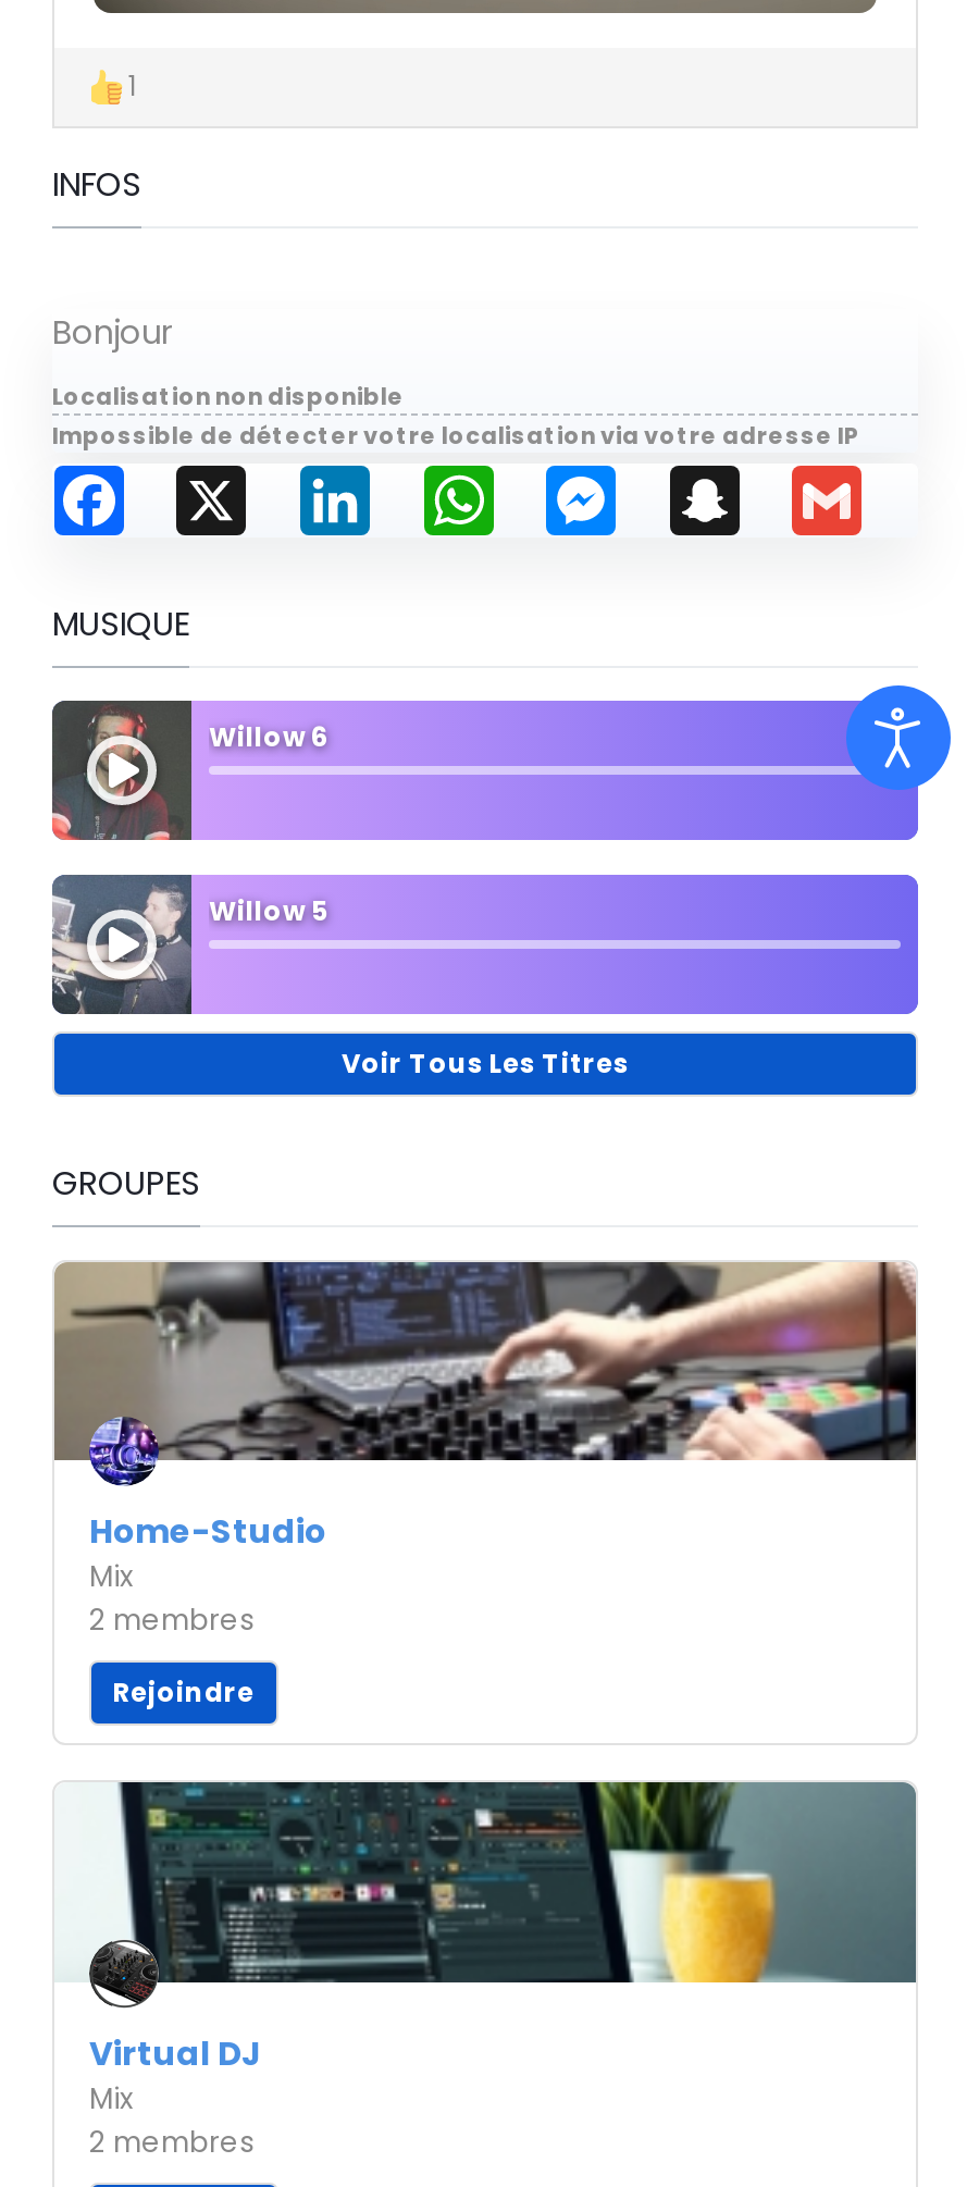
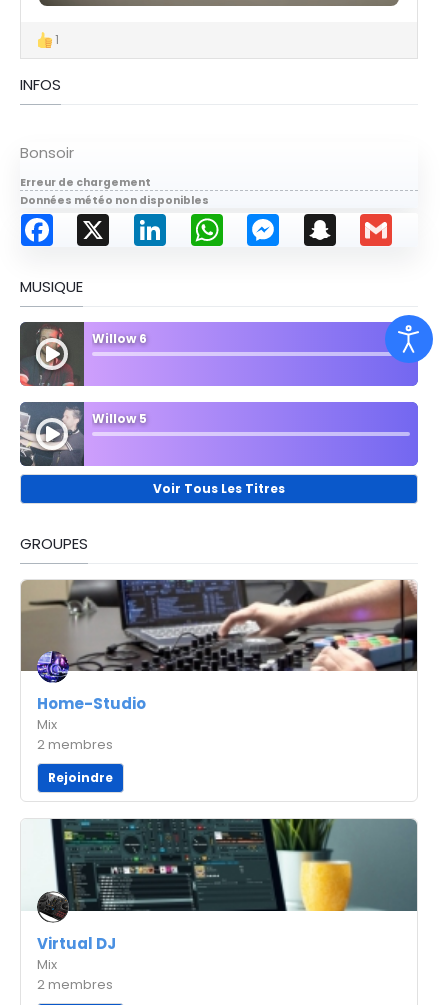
[52,310,172,356] Bonjour -> [20,142,74,163] Bonsoir
[52,382,859,454] Localisation non disponible | Impossible de détecter votre localisation via votre adresse IP -> [20,175,209,208] Erreur de chargement | Données météo non disponibles

